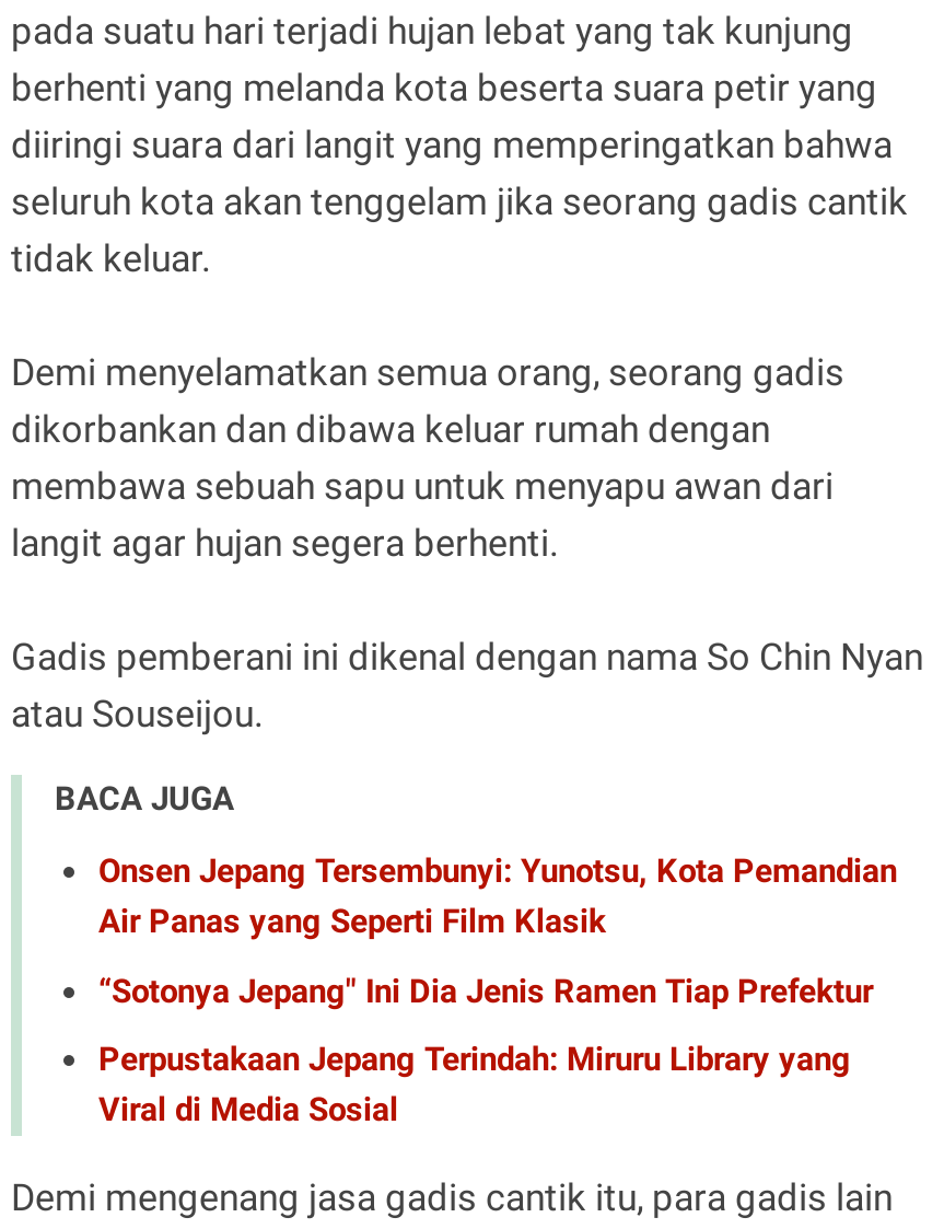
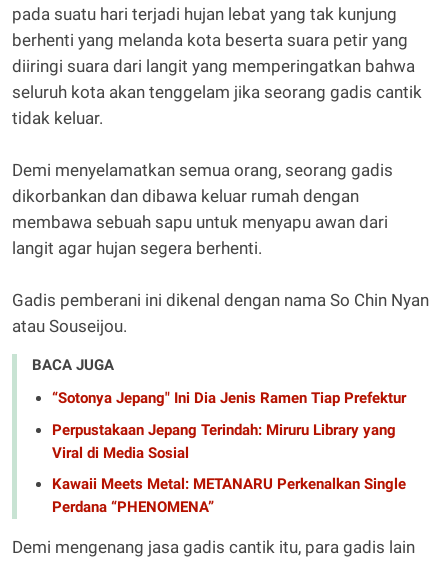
[98,852,897,941] Onsen Jepang Tersembunyi: Yunotsu, Kota Pemandian | Air Panas yang Seperti Film Klasik -> none
moved [98,971,873,1130] -> [52,389,406,462]: “Sotonya Jepang" Ini Dia Jenis Ramen Tiap Prefektur | Perpustakaan Jepang Terindah: Miruru Library yang | Viral di Media Sosial
none -> [52,475,406,516] Kawaii Meets Metal: METANARU Perkenalkan Single | Perdana “PHENOMENA”

